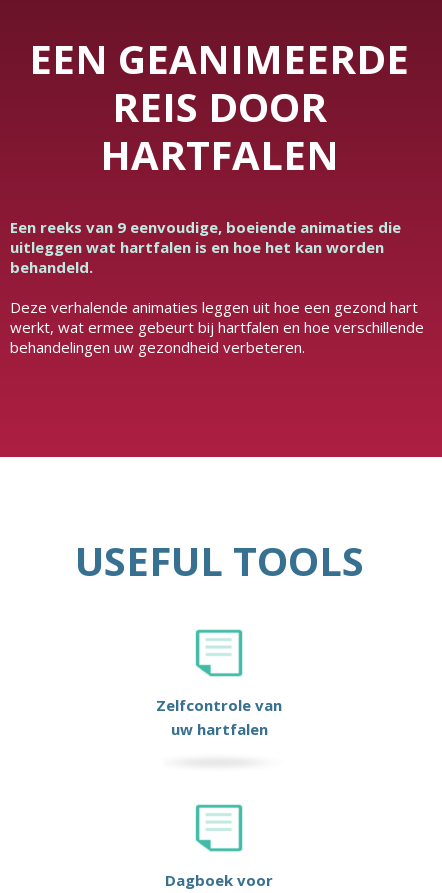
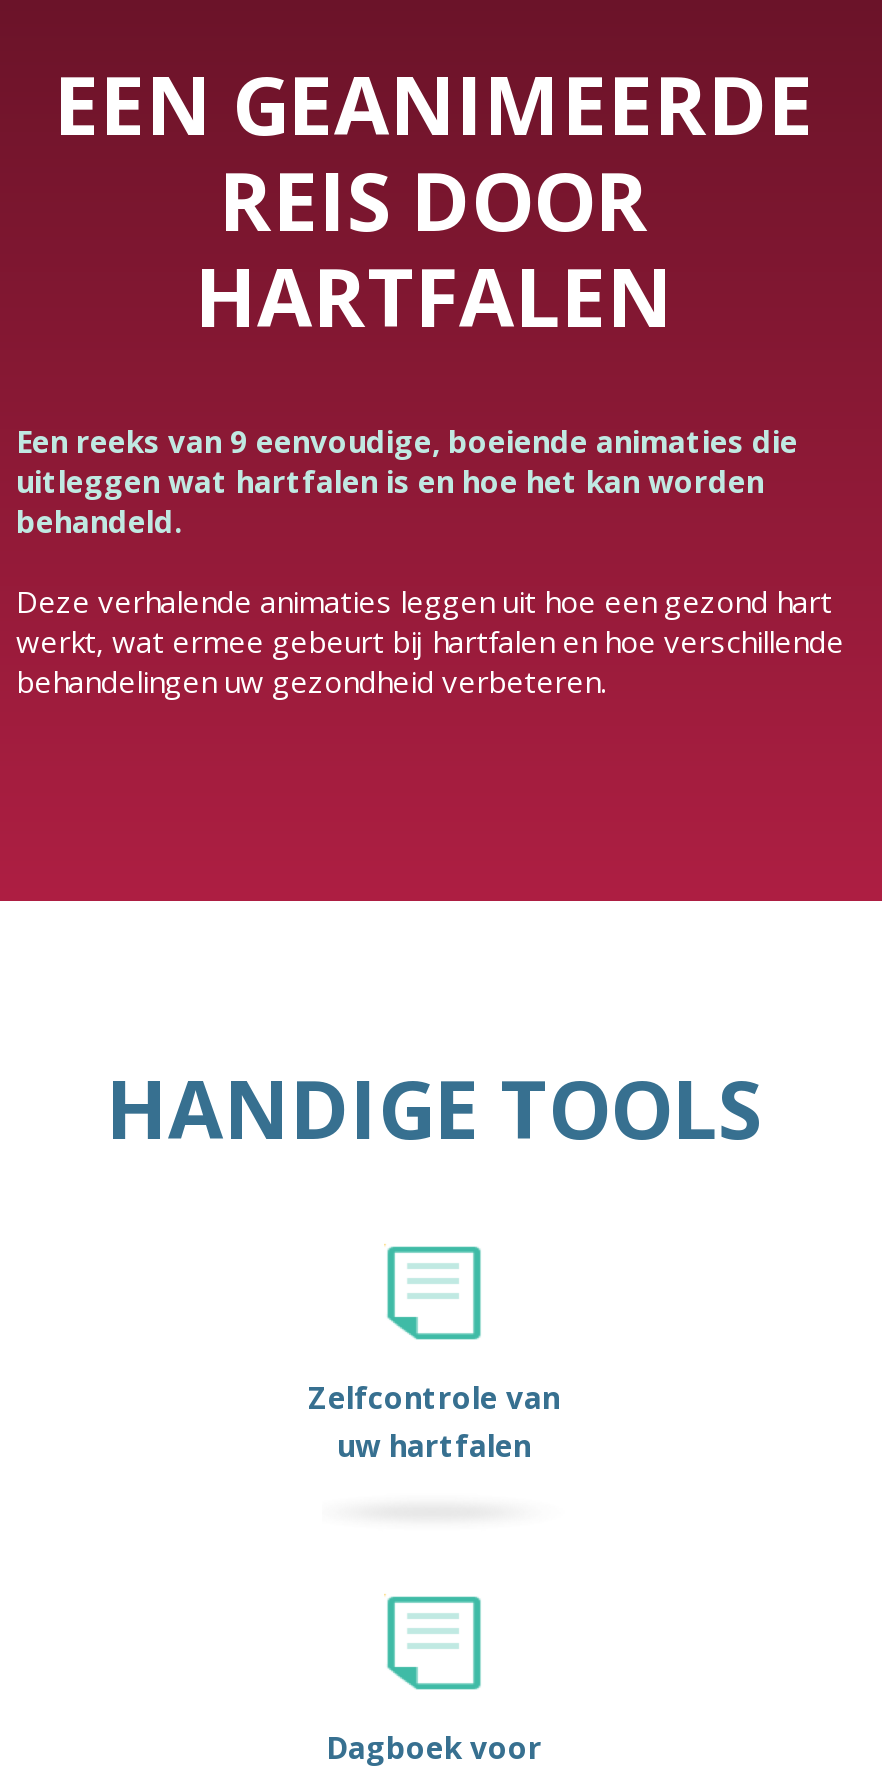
[74,533,363,588] USEFUL TOOLS -> [106,1054,762,1164] HANDIGE TOOLS

